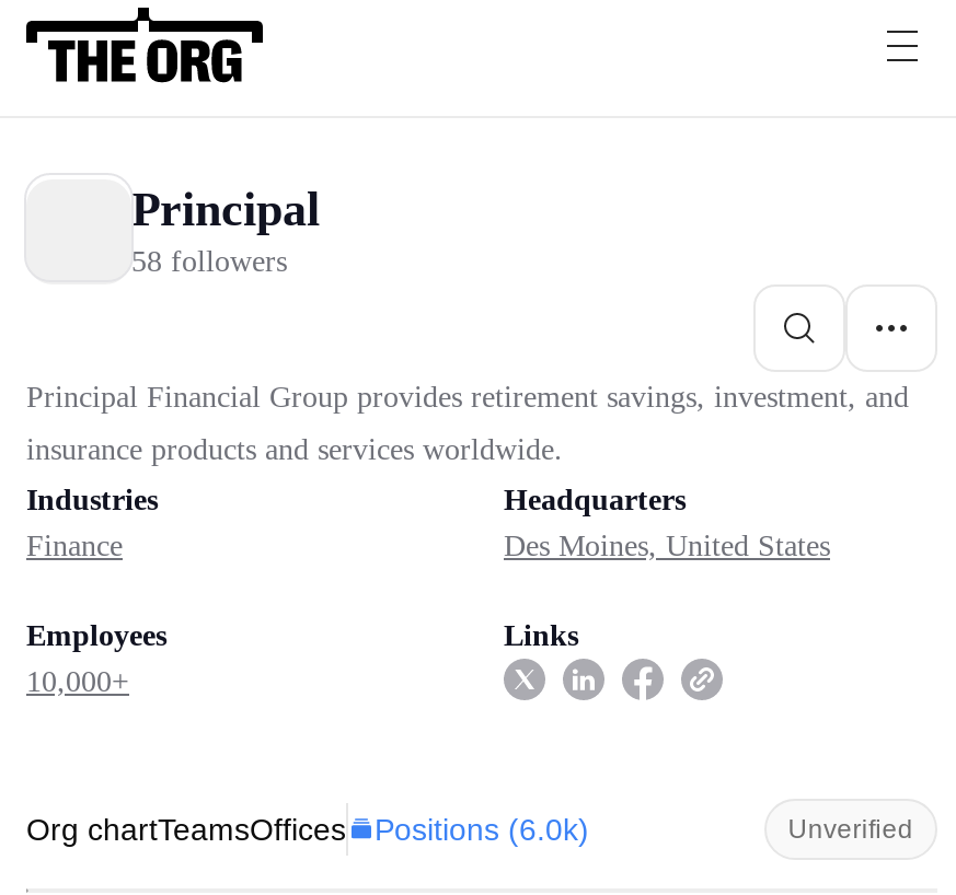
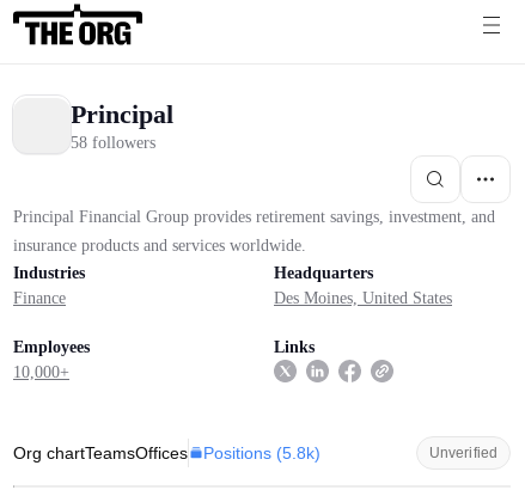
[26,812,589,847] Org chartTeamsOffices Positions (6.0k) -> [13,443,321,463] Org chartTeamsOffices Positions (5.8k)

